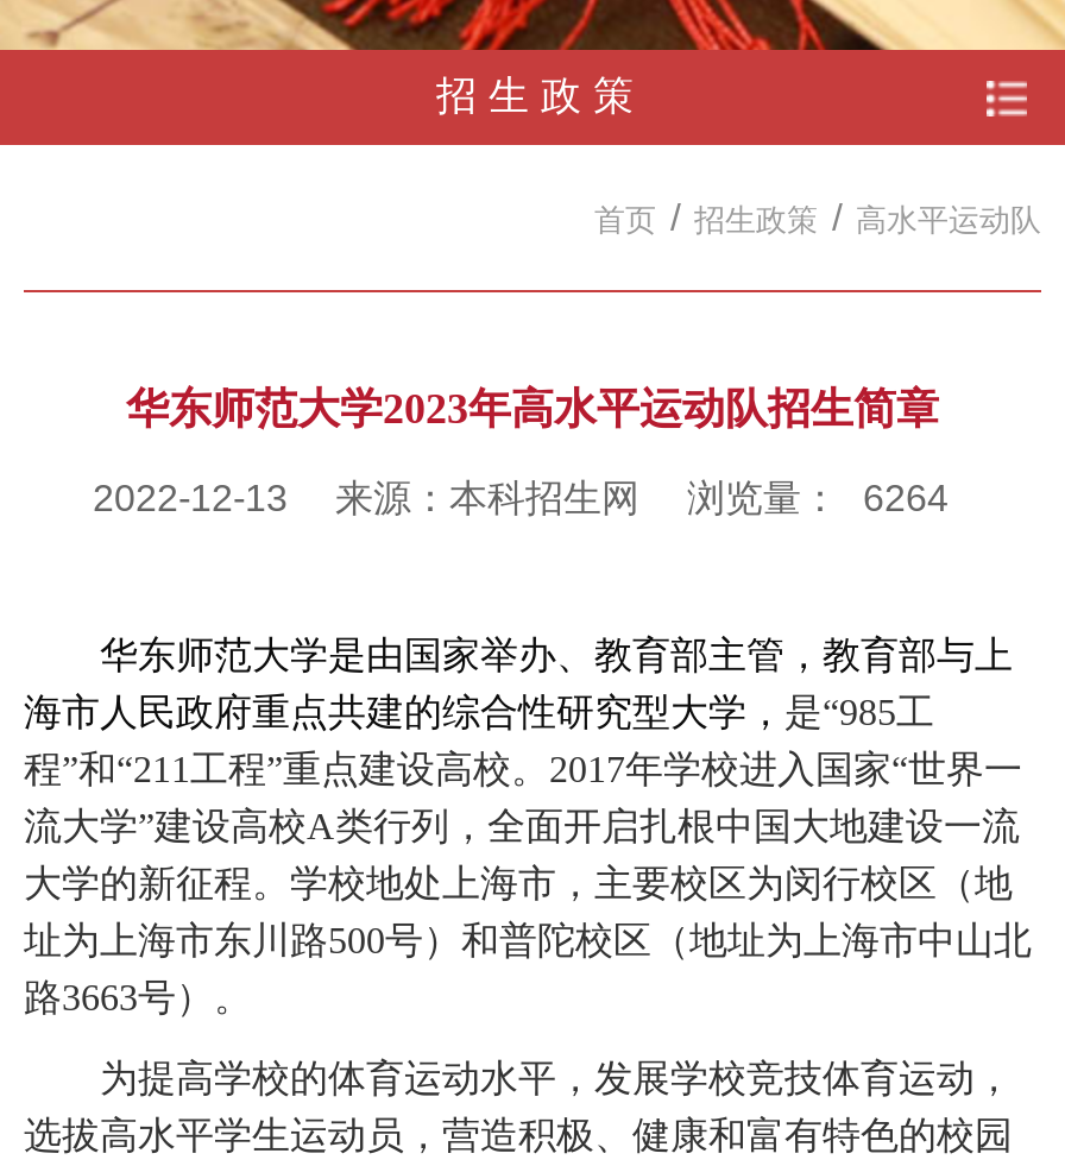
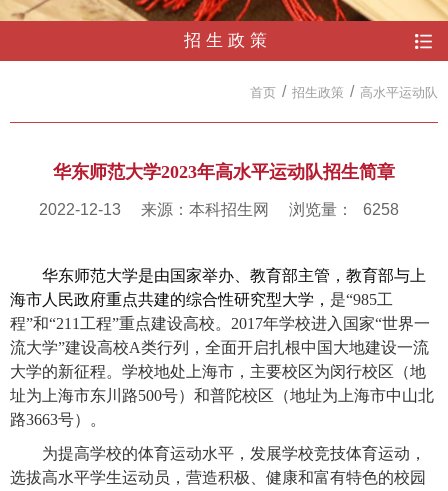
[93,478,949,518] 2022-12-13 来源：本科招生网 浏览量： 6264 -> [39,201,399,218] 2022-12-13 来源：本科招生网 浏览量： 6258

